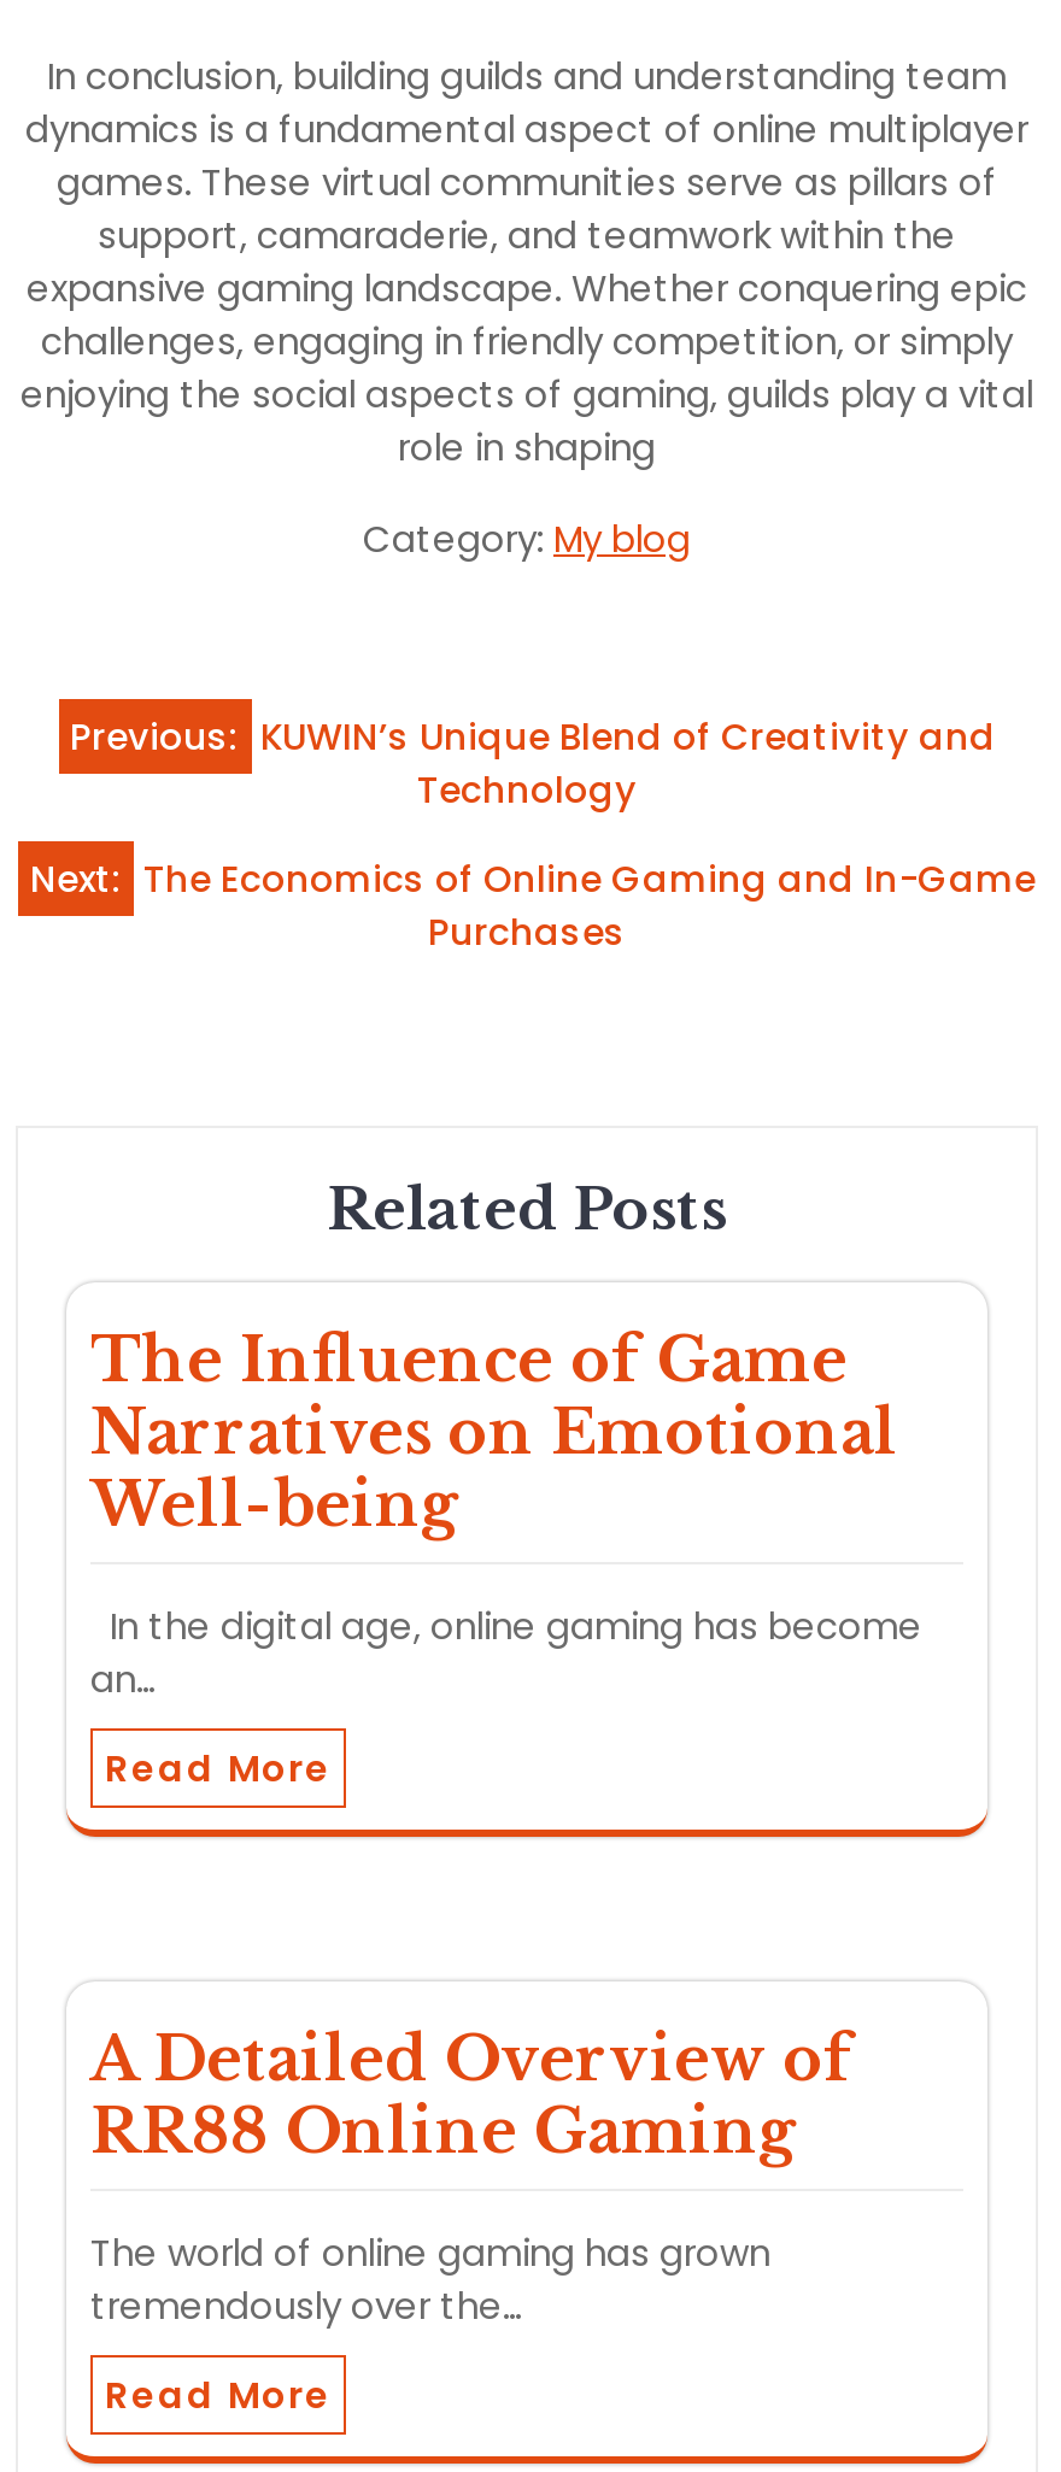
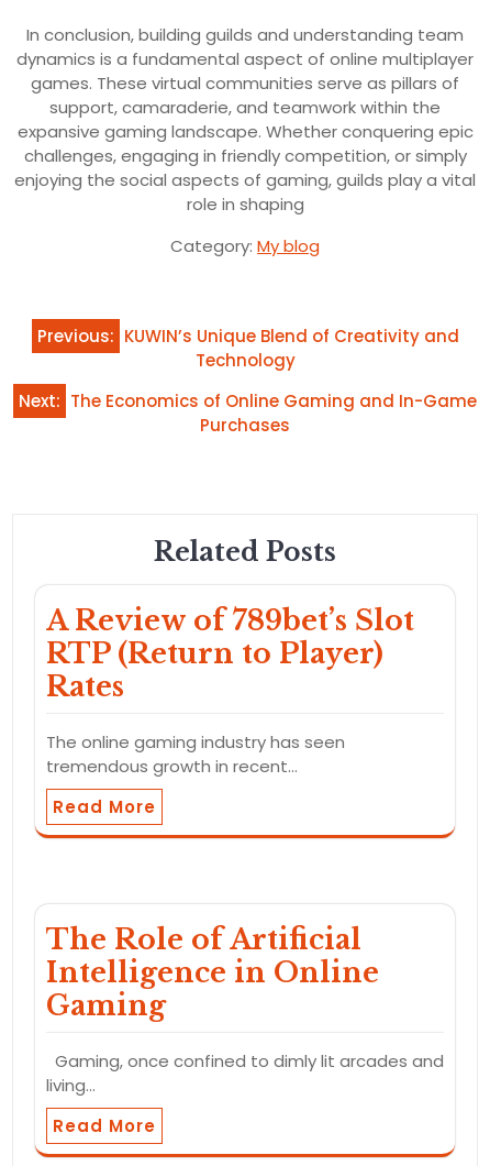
[90,1323,898,1542] The Influence of Game | Narratives on Emotional | Well-being -> [46,604,414,704] A Review of 789bet’s Slot | RTP (Return to Player) | Rates
[90,1600,922,1704] In the digital age, online gaming has become | an… -> [46,730,345,777] The online gaming industry has seen | tremendous growth in recent…
[90,2022,852,2169] A Detailed Overview of | RR88 Online Gaming -> [46,923,379,1023] The Role of Artificial | Intelligence in Online | Gaming
[90,2227,770,2330] The world of online gaming has grown | tremendously over the… -> [46,1049,444,1096] Gaming, once confined to dimly lit arcades and | living…

